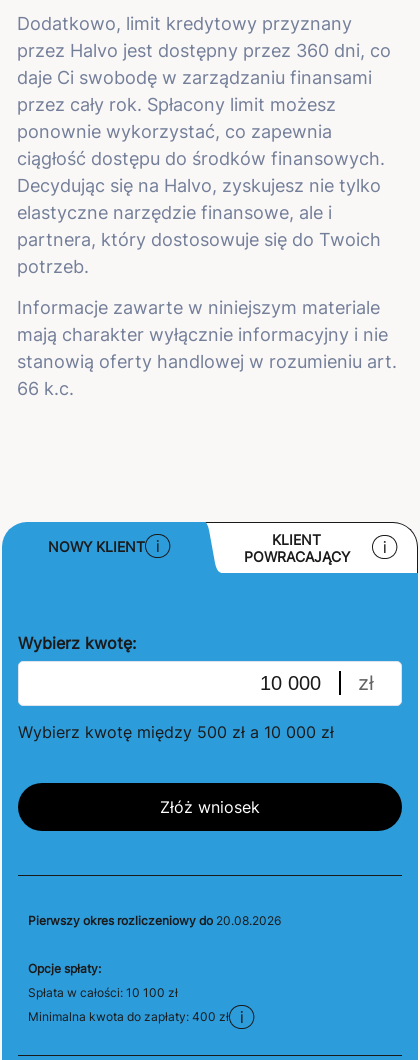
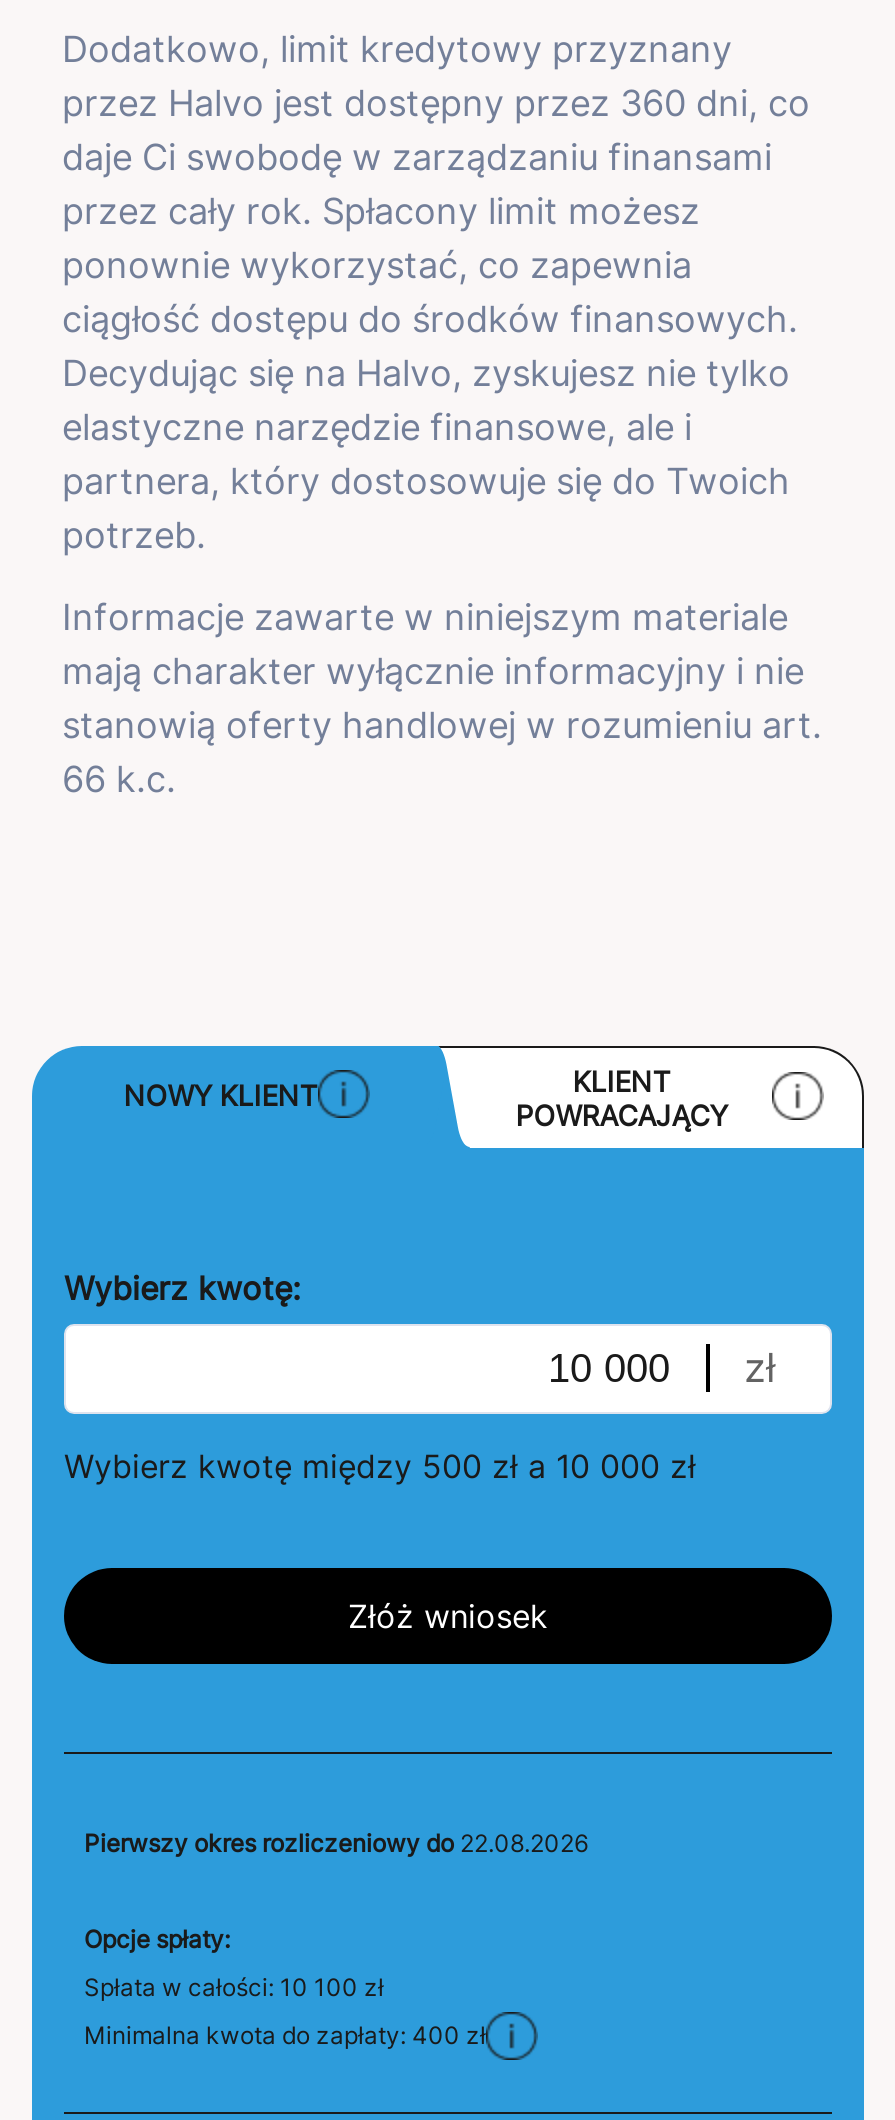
[28,912,281,927] Pierwszy okres rozliczeniowy do 20.08.2026 -> [84,1827,588,1857] Pierwszy okres rozliczeniowy do 22.08.2026

